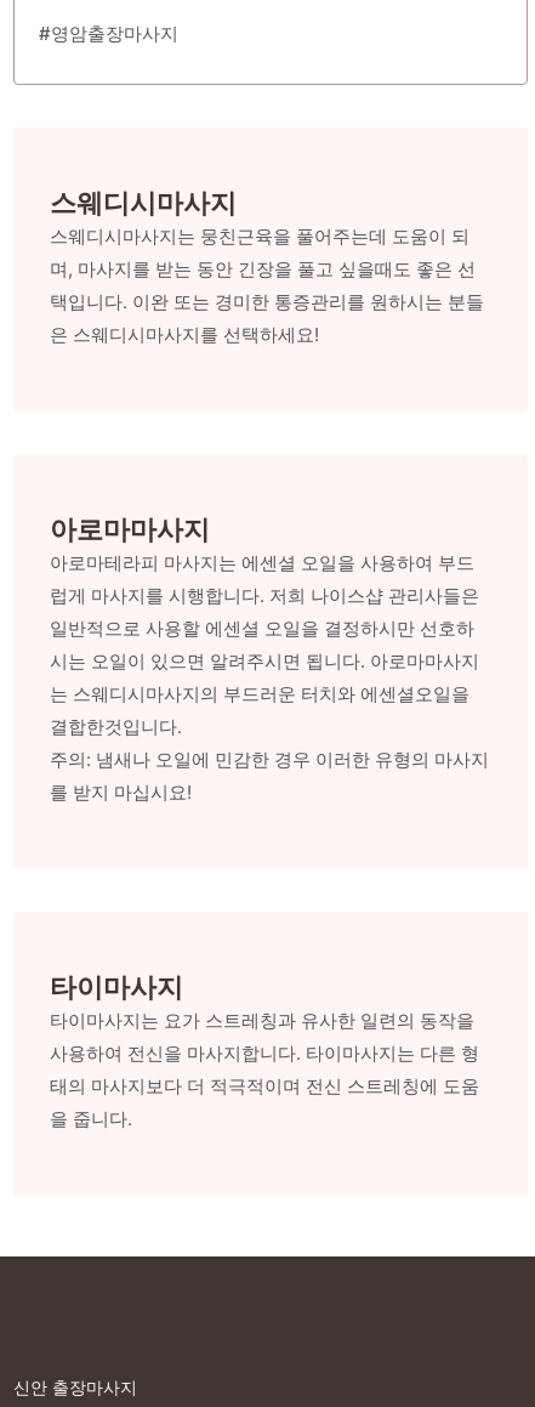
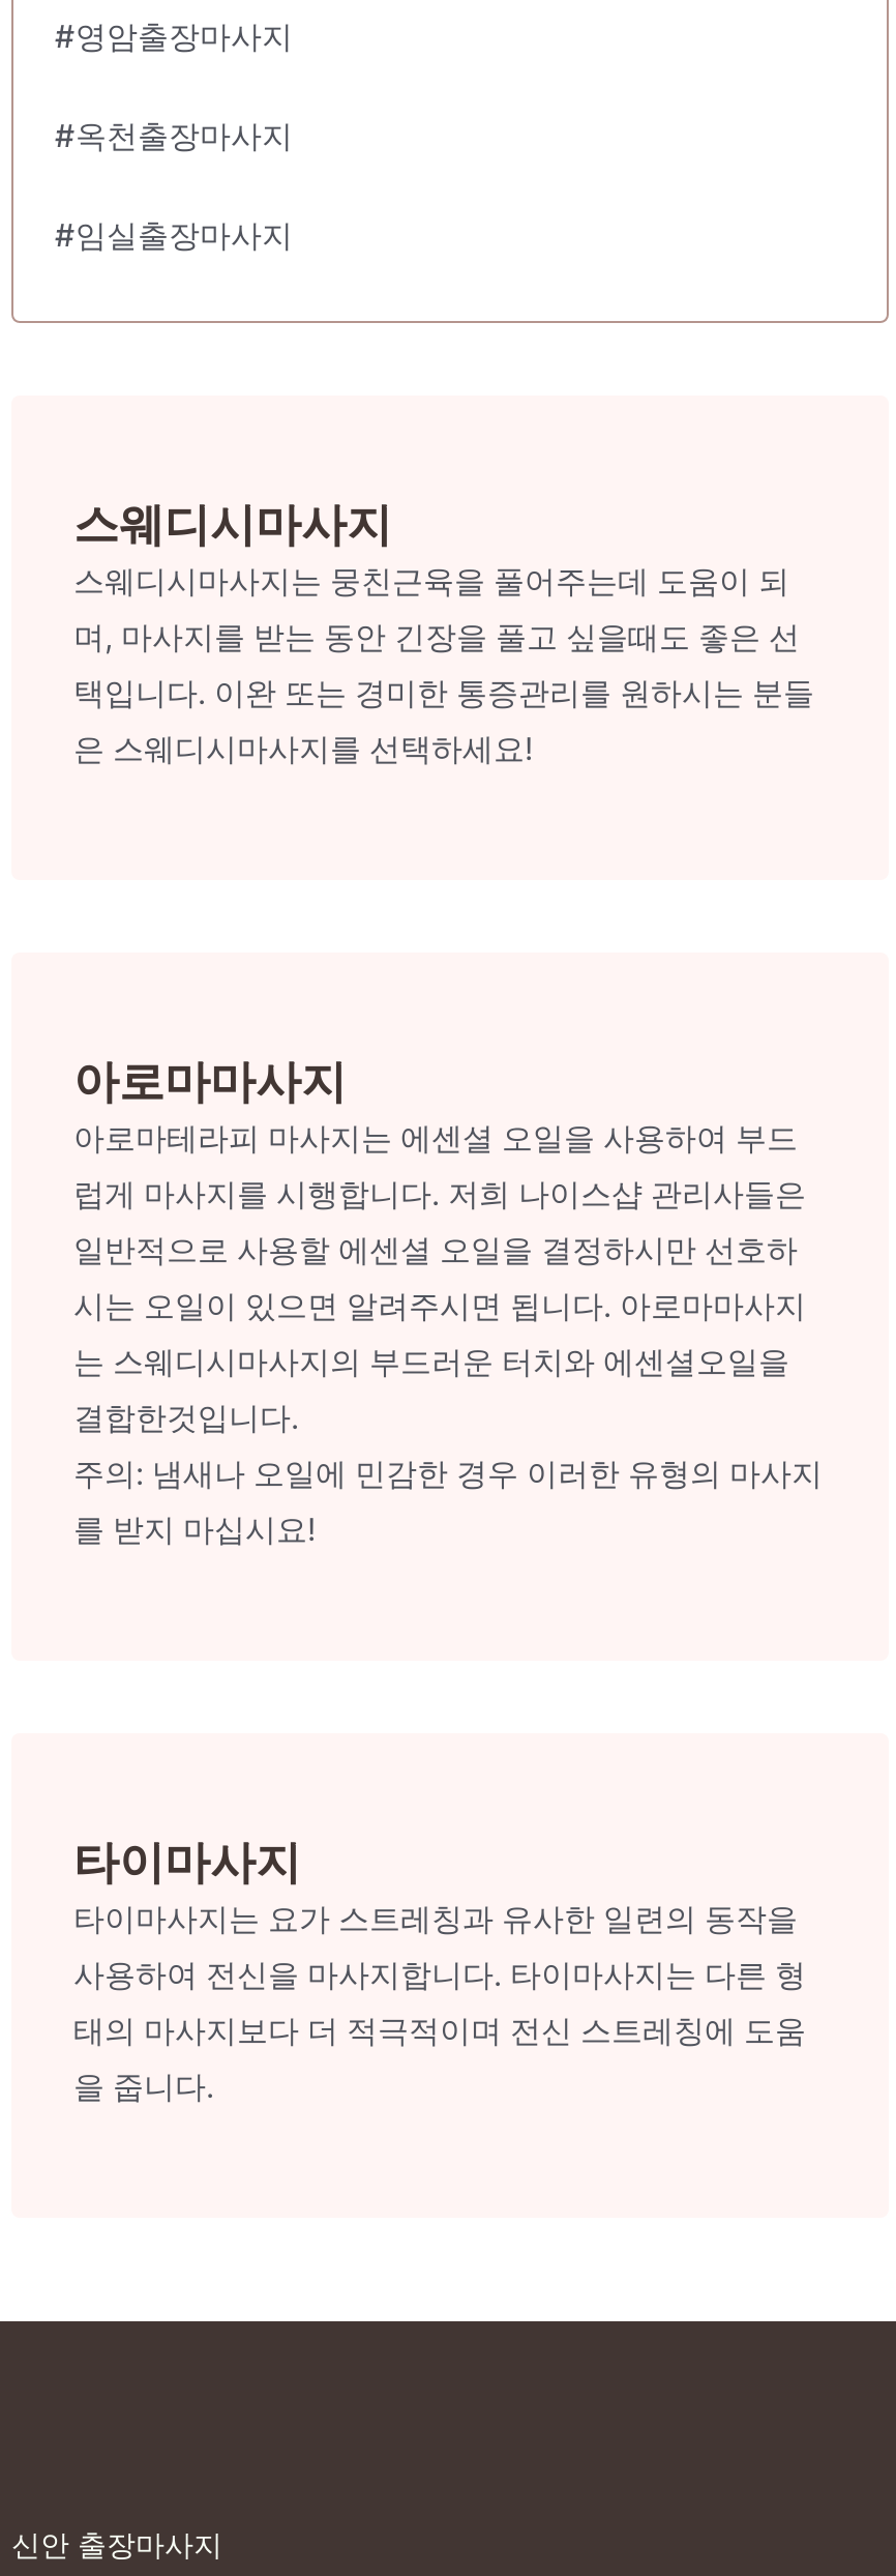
none -> [55,117,293,255] #옥천출장마사지 | #임실출장마사지

